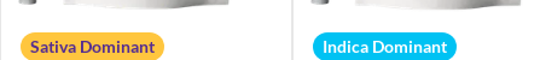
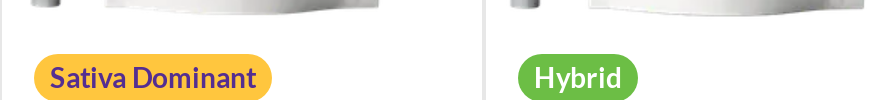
[323,36,447,56] Indica Dominant -> [534,60,622,94] Hybrid

